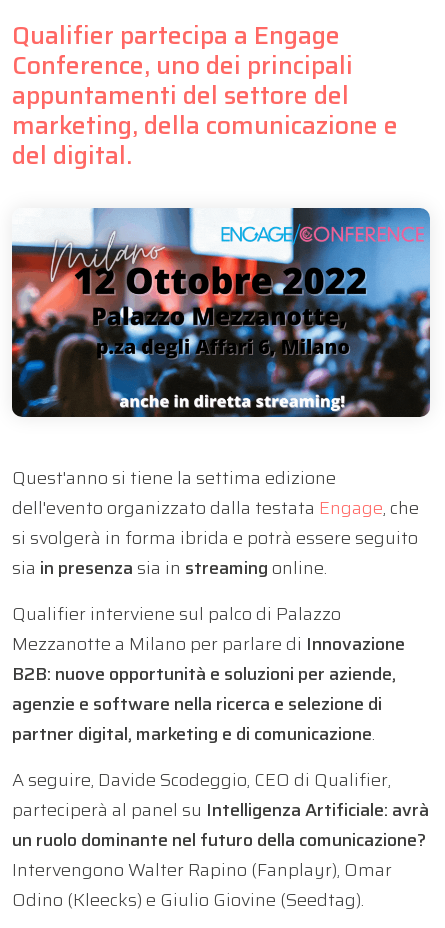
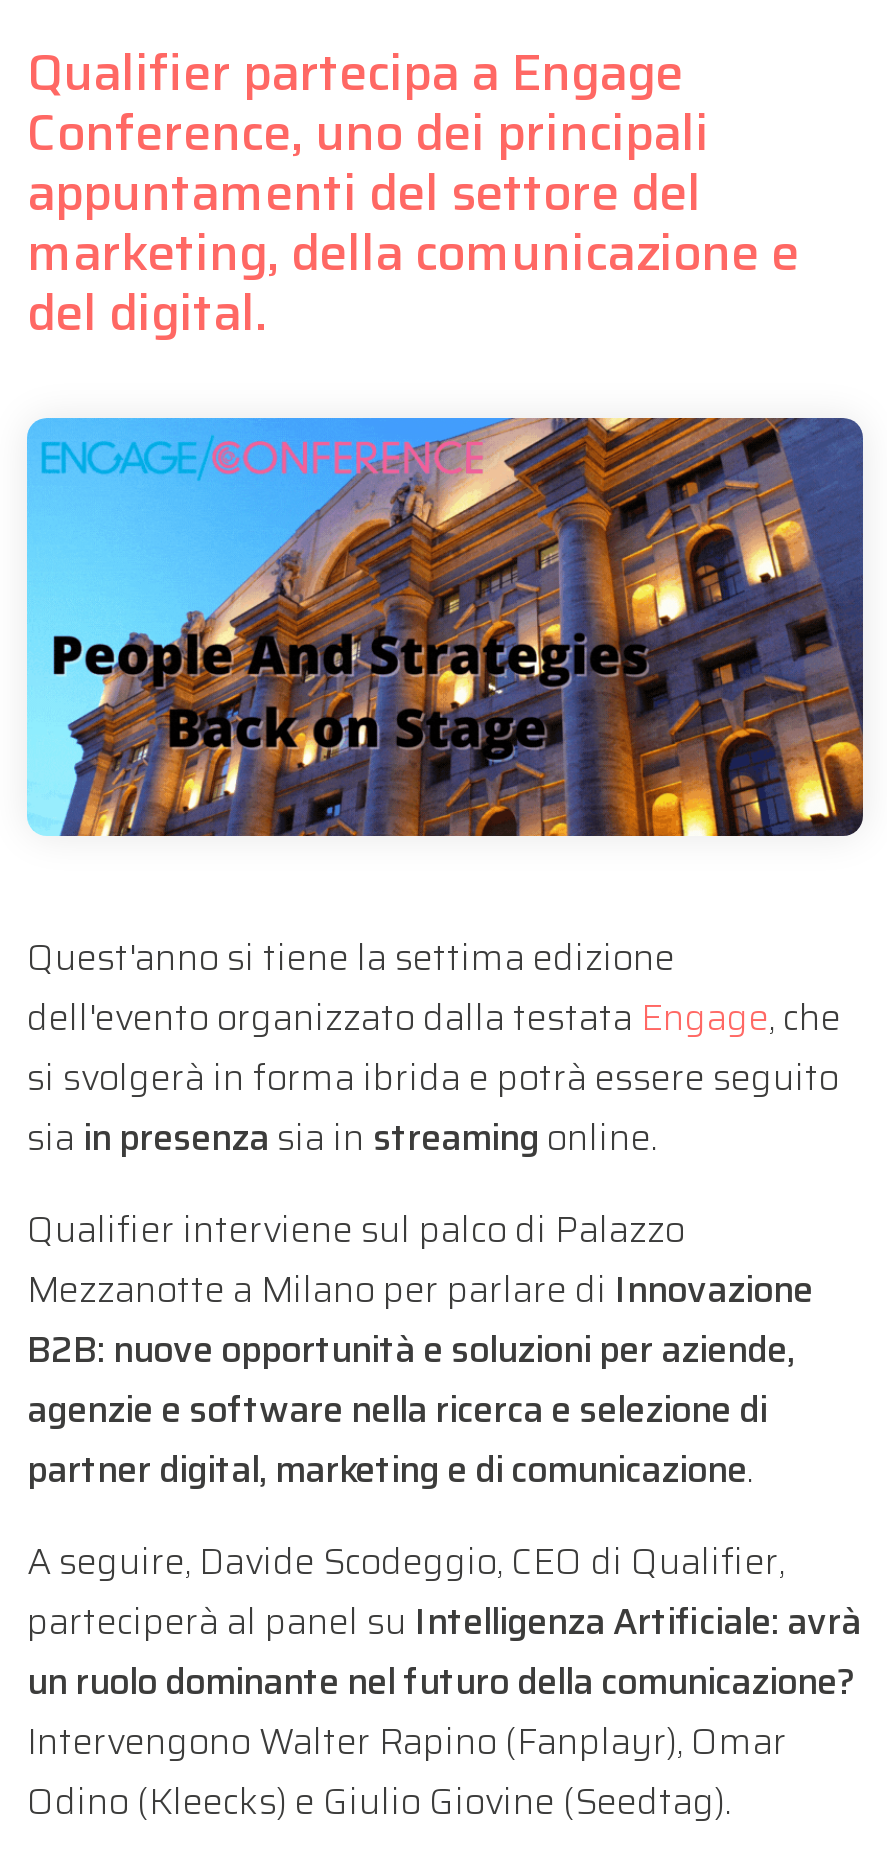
[11,207,431,418] [image] -> [25,416,865,838] [image]

